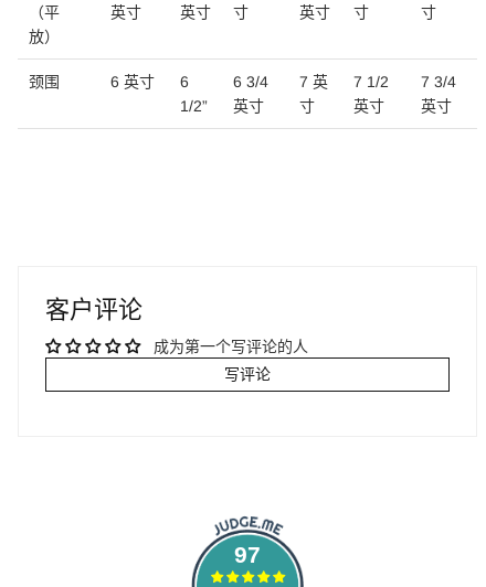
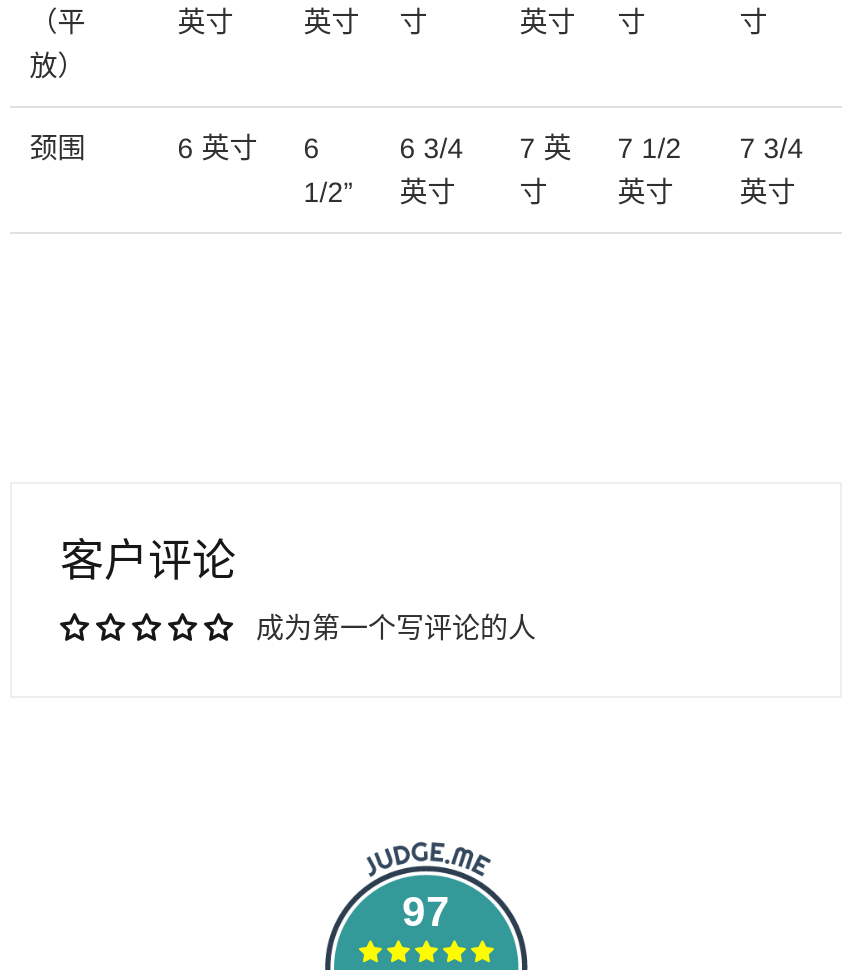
[224,365,271,383] 写评论 -> none

